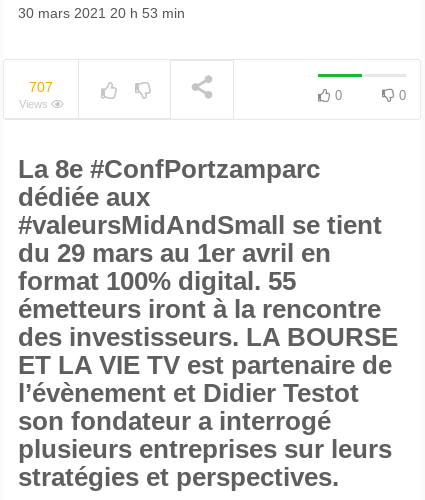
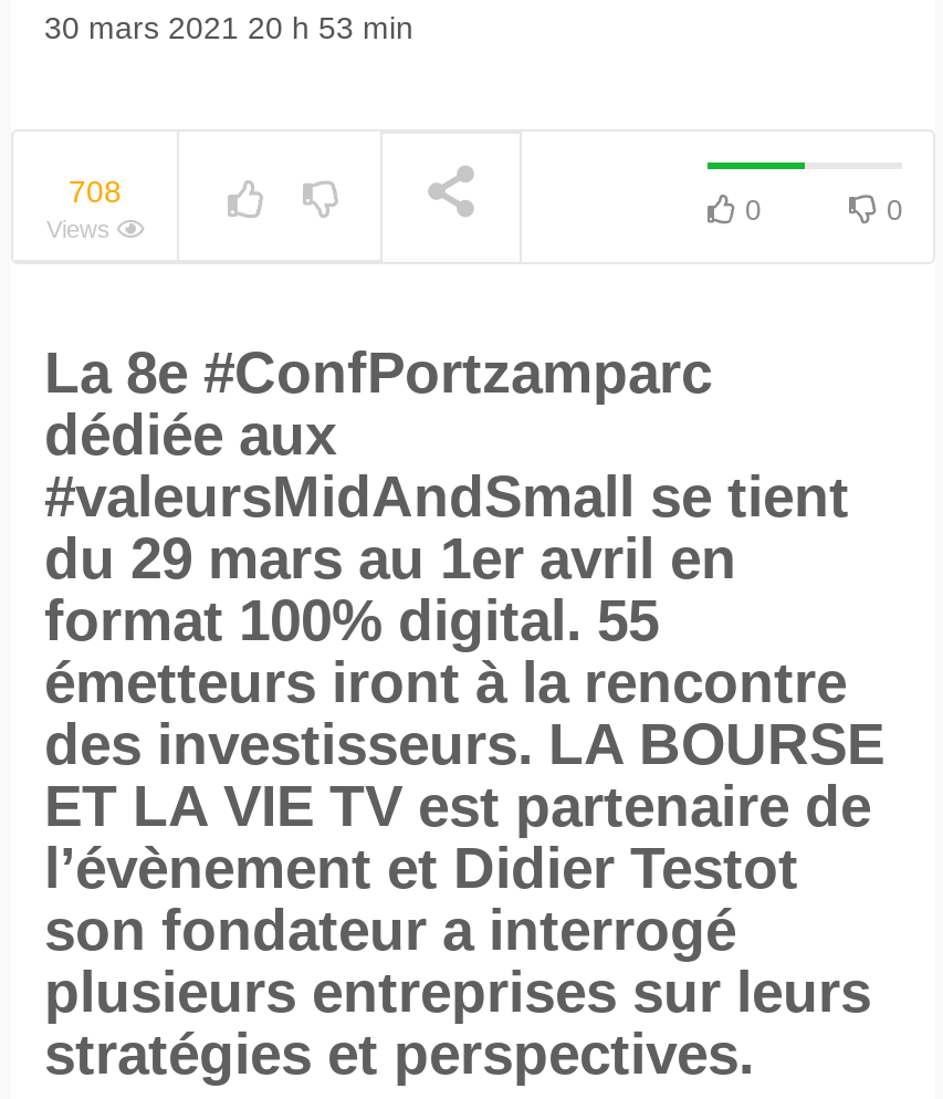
[29,79,53,95] 707 -> [69,174,122,209] 708

